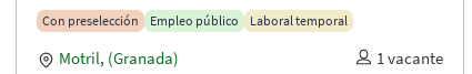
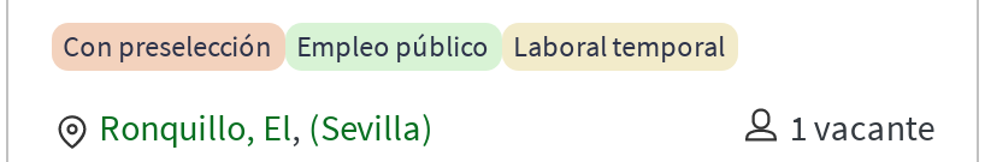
[58,47,178,68] Motril, (Granada) -> [99,105,434,151] Ronquillo, El, (Sevilla)

